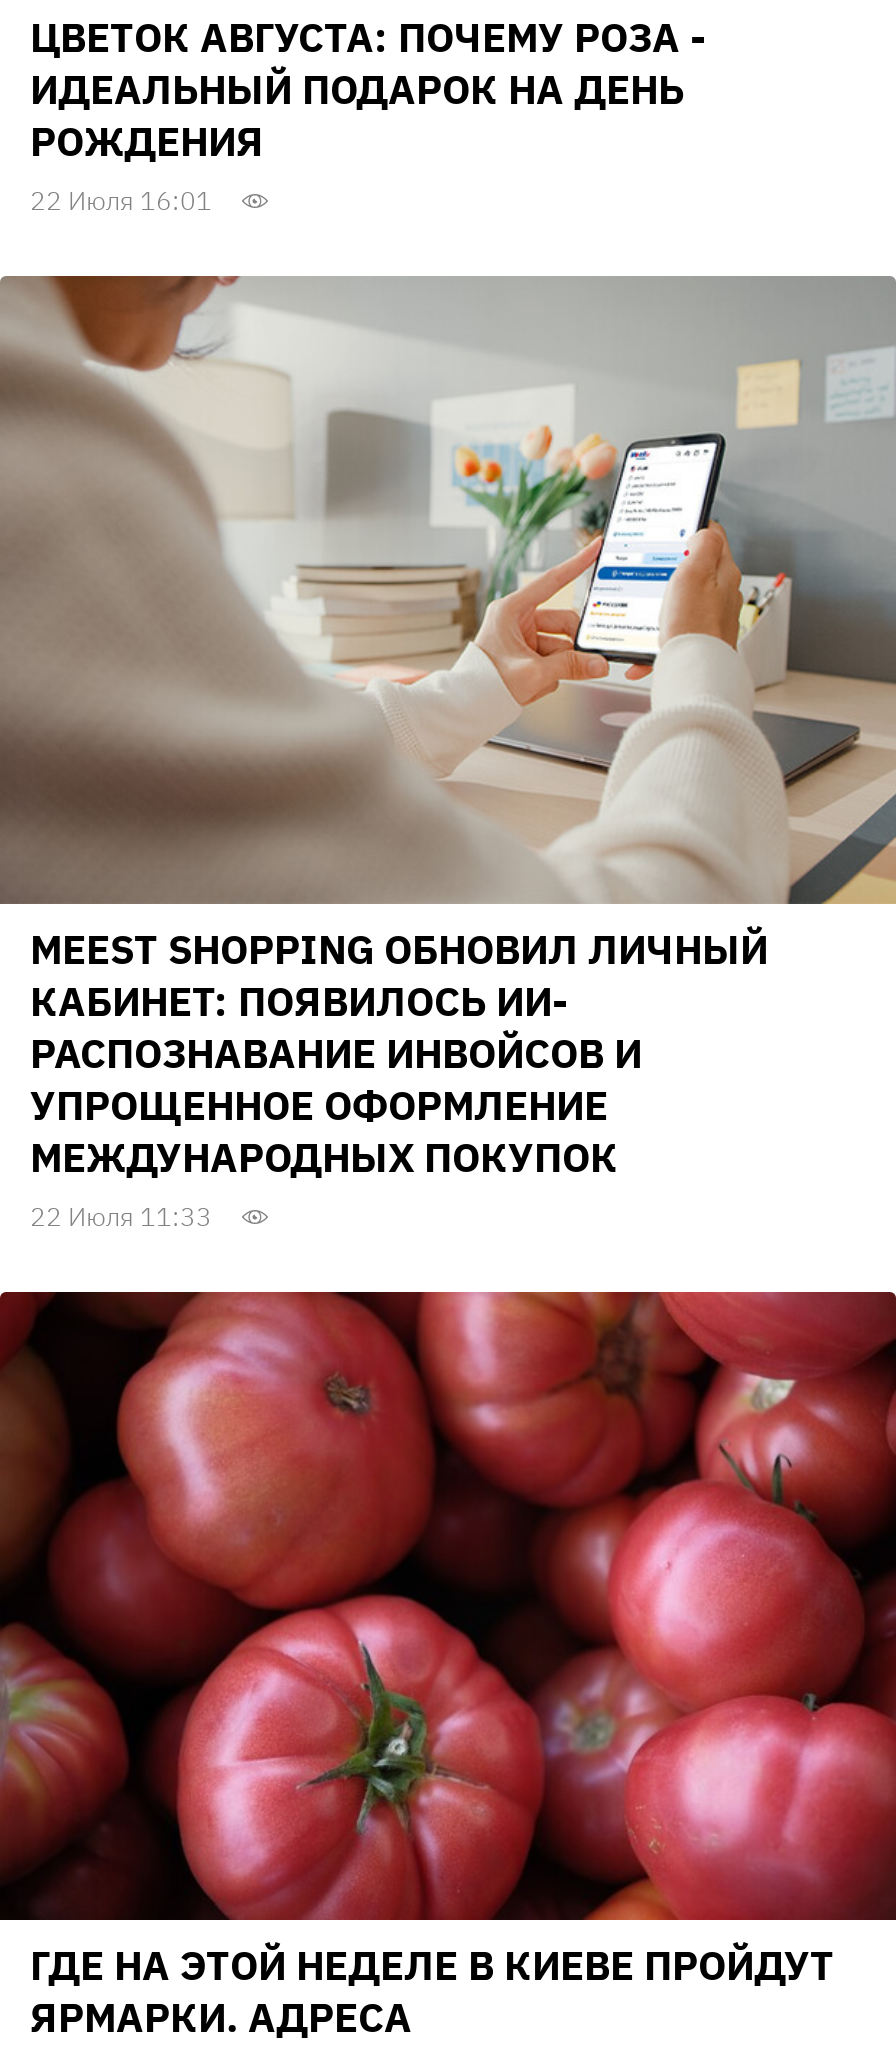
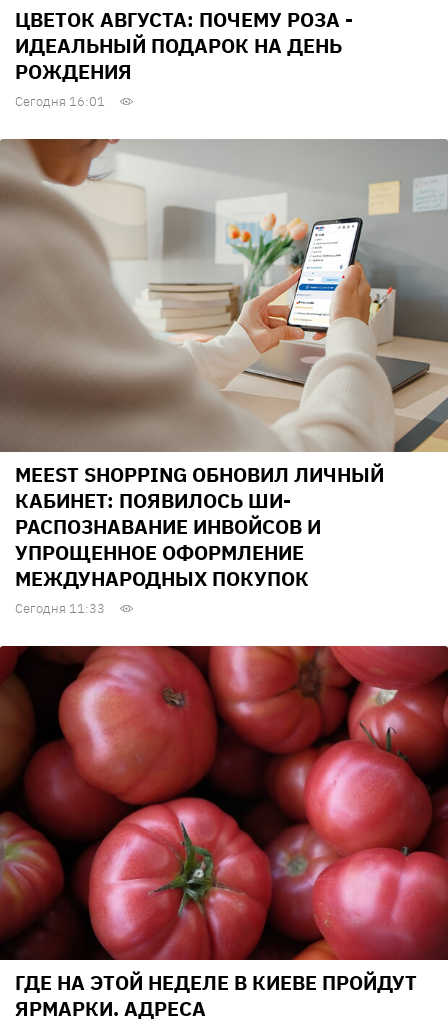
[30,185,212,219] 22 Июля 16:01 -> [15,93,105,110] Сегодня 16:01
[30,974,568,1028] КАБИНЕТ: ПОЯВИЛОСЬ ИИ- -> [15,487,291,514] КАБИНЕТ: ПОЯВИЛОСЬ ШИ-
[30,1200,212,1234] 22 Июля 11:33 -> [15,600,105,617] Сегодня 11:33

